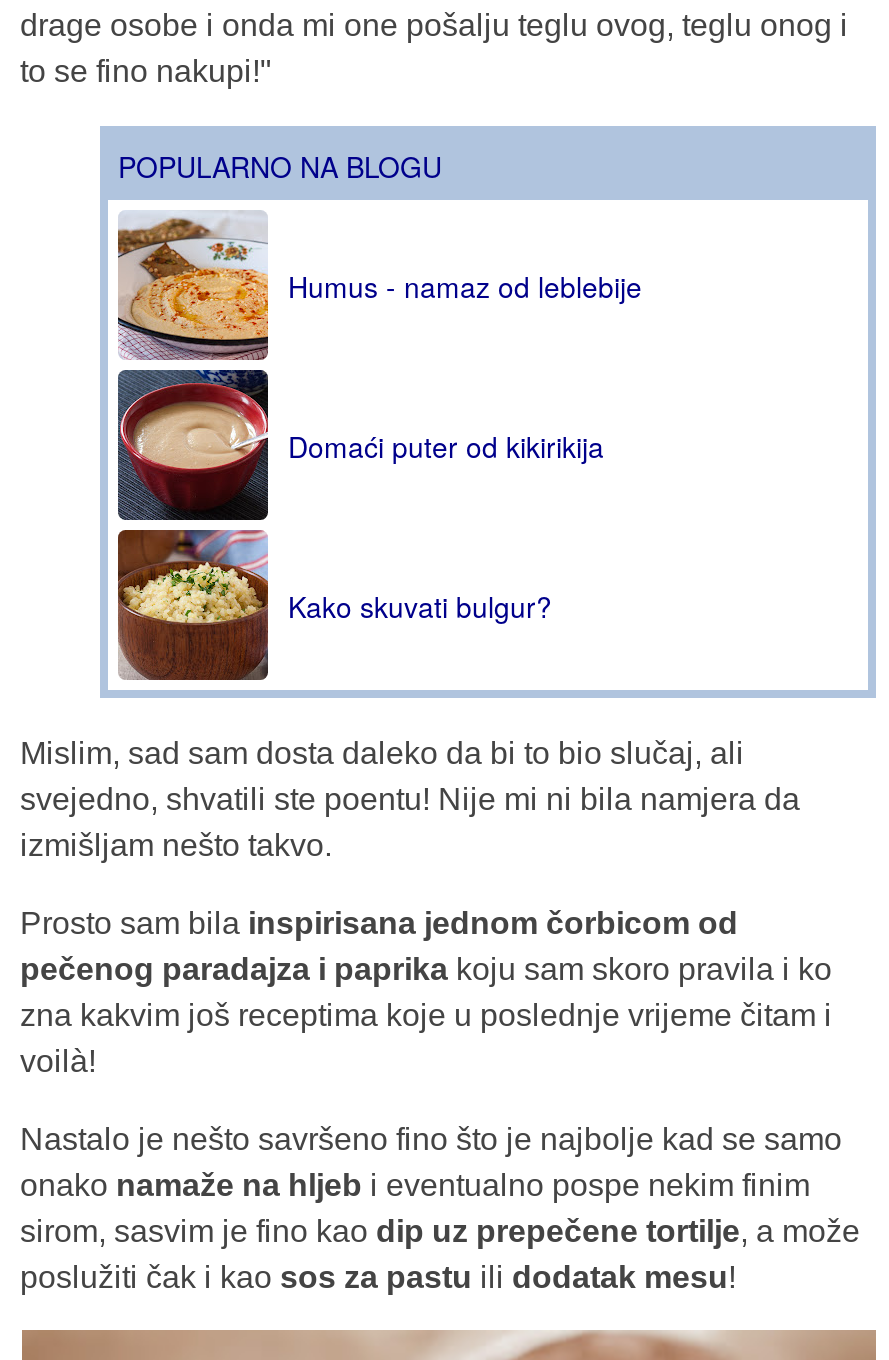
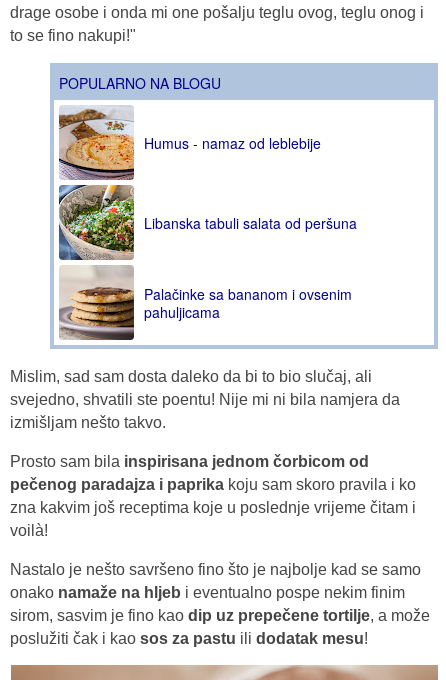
[116,368,604,680] [image] | Domaći puter od kikirikija -> [58,184,357,341] [image] | Libanska tabuli salata od peršuna
[288,585,552,625] Kako skuvati bulgur? -> [144,283,352,321] Palačinke sa bananom i ovsenim | pahuljicama

